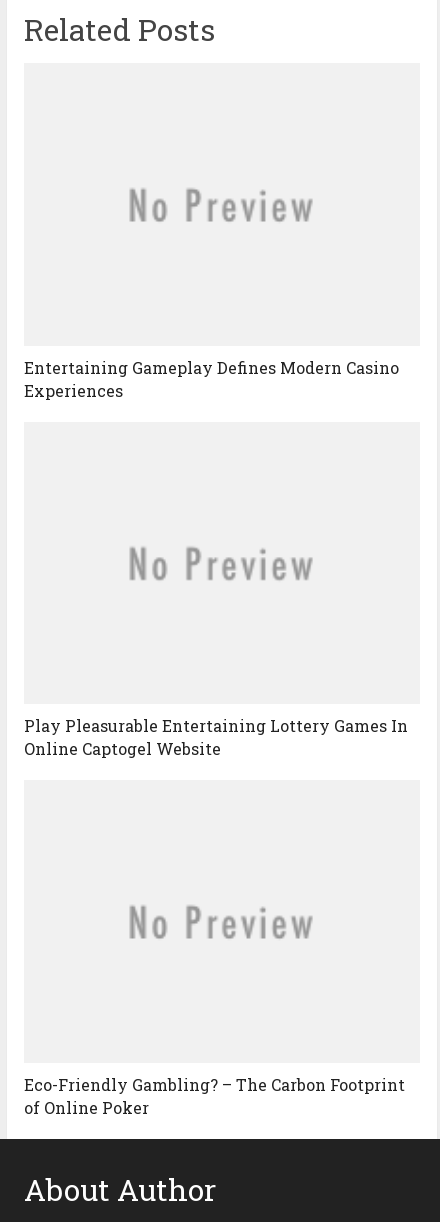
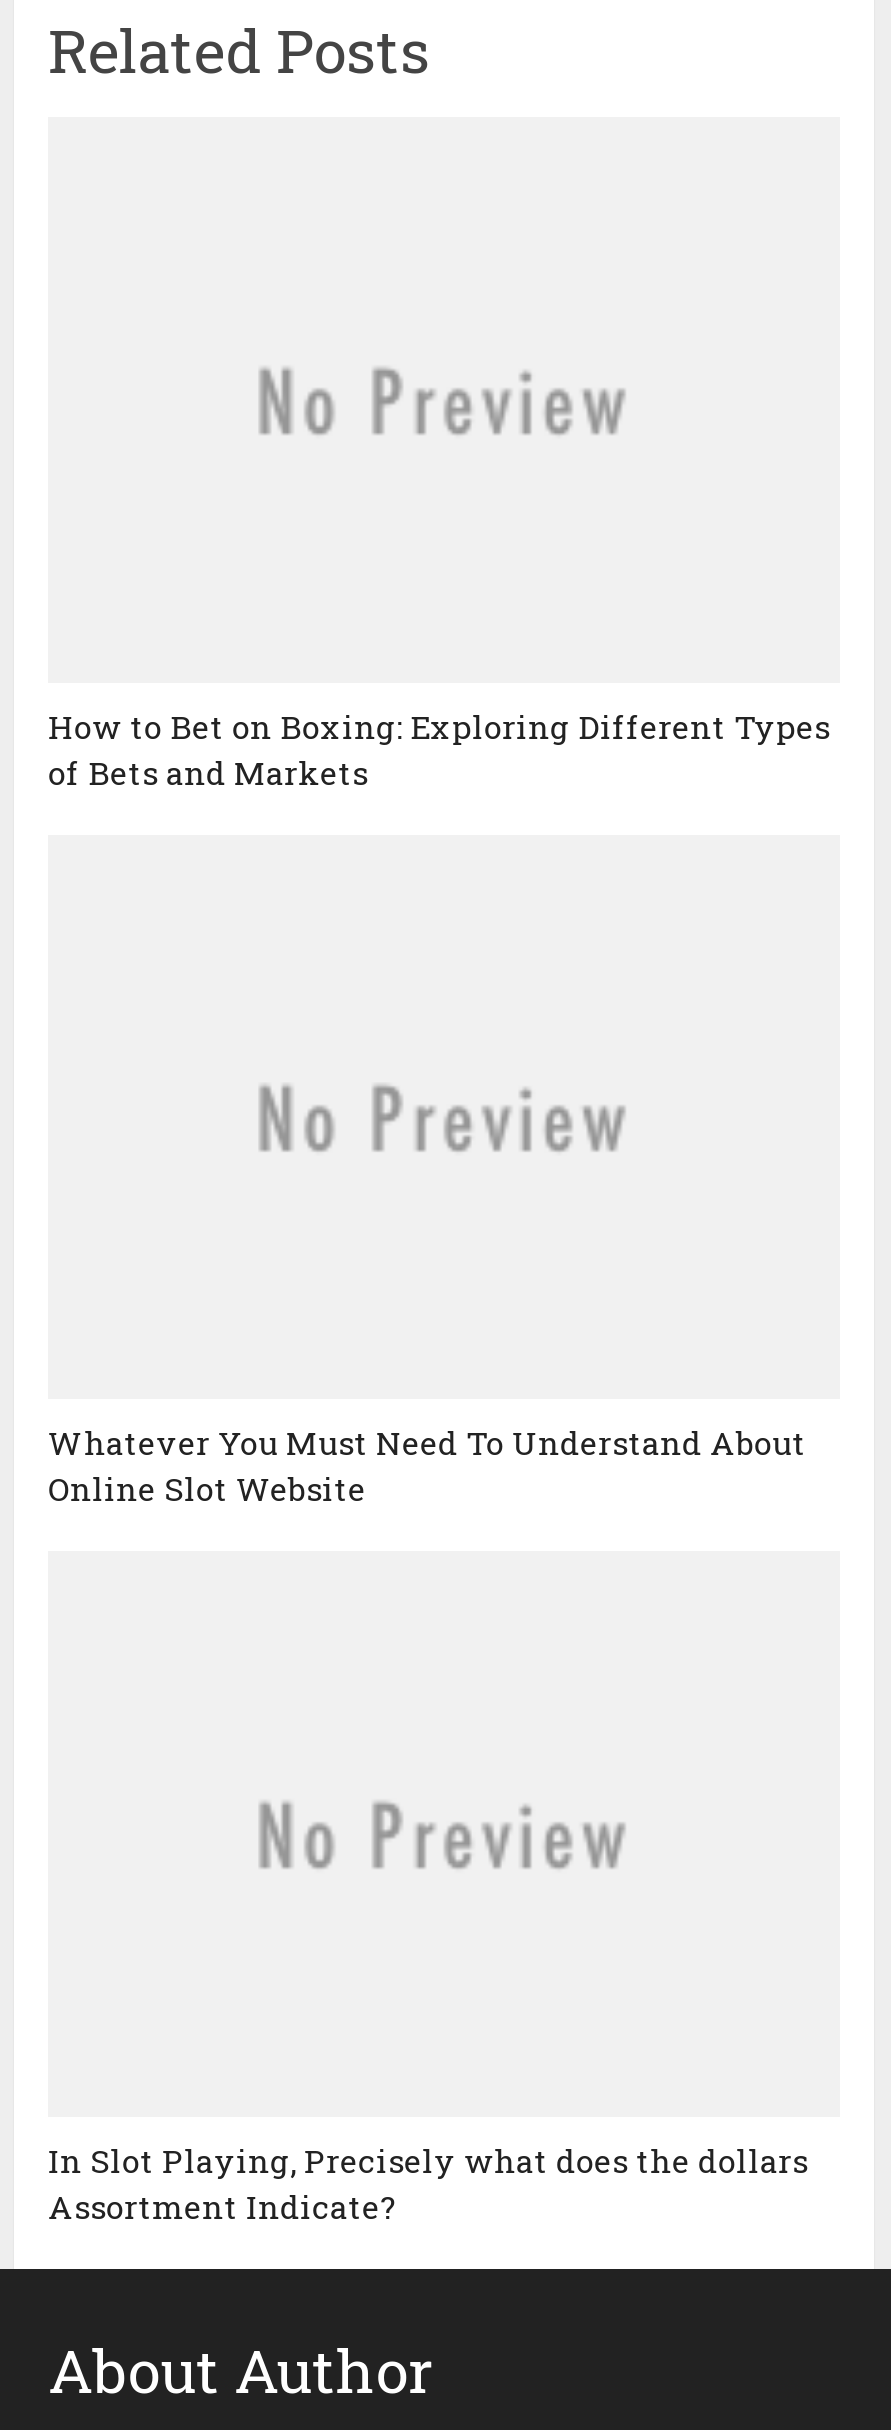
[24,357,399,401] Entertaining Gameplay Defines Modern Casino | Experiences -> [48,704,830,792] How to Bet on Boxing: Exploring Different Types | of Bets and Markets
[24,715,408,759] Play Pleasurable Entertaining Lottery Games In | Online Captogel Website -> [48,1422,806,1510] Whatever You Must Need To Understand About | Online Slot Website
[24,1074,405,1118] Eco-Friendly Gambling? – The Carbon Footprint | of Online Poker -> [48,2139,808,2227] In Slot Playing, Precisely what does the dollars | Assortment Indicate?

